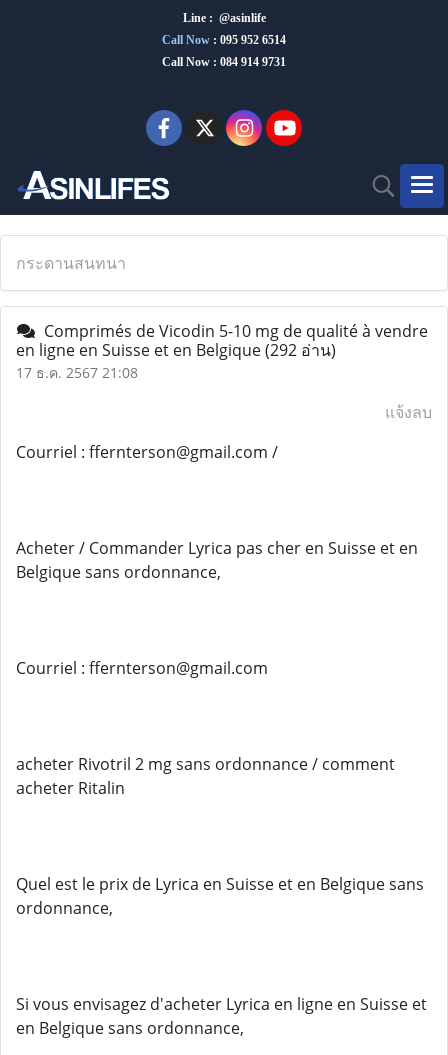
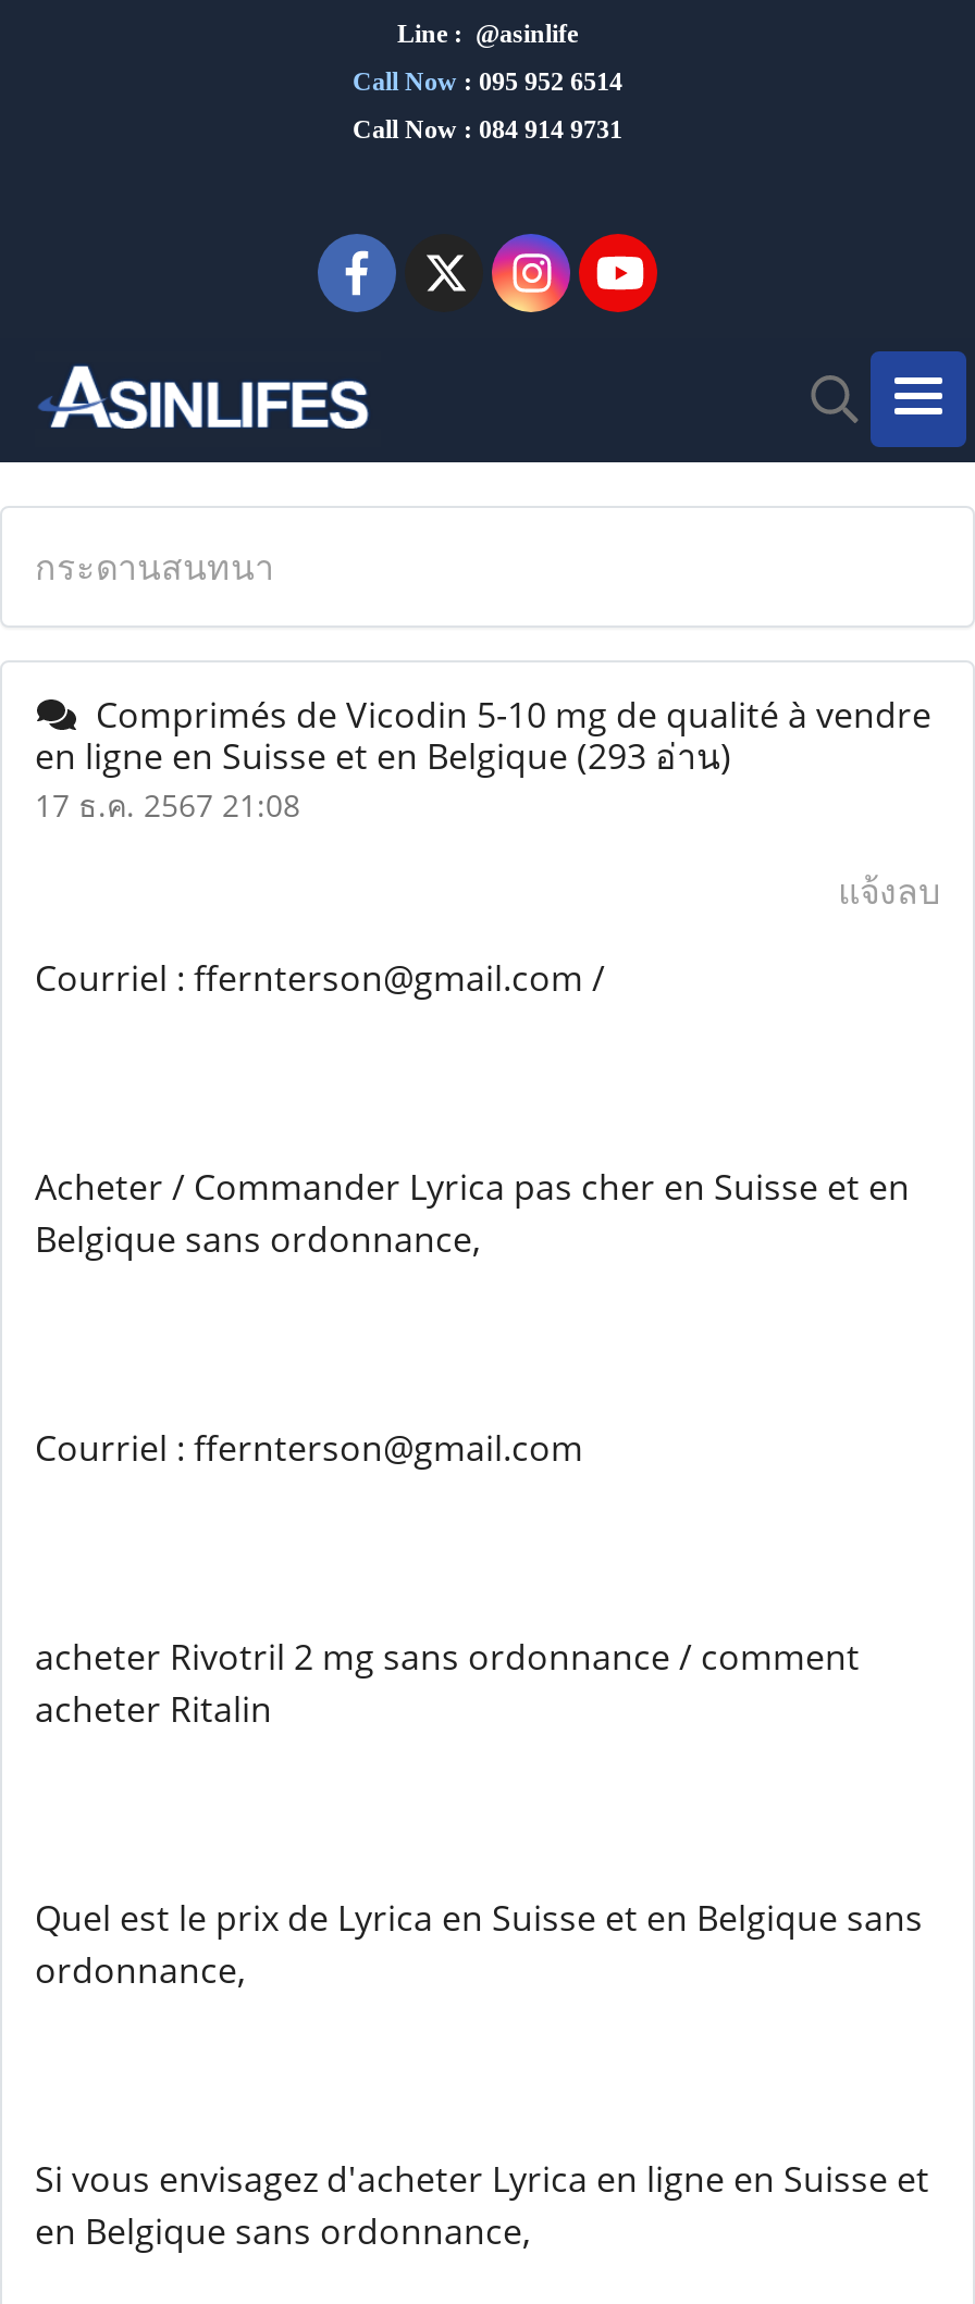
[16,339,336,361] en ligne en Suisse et en Belgique (292 อ่าน) -> [35,732,731,780] en ligne en Suisse et en Belgique (293 อ่าน)

